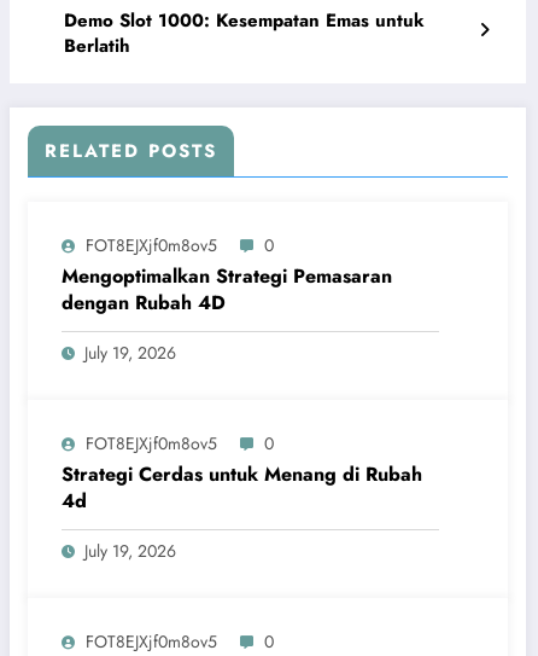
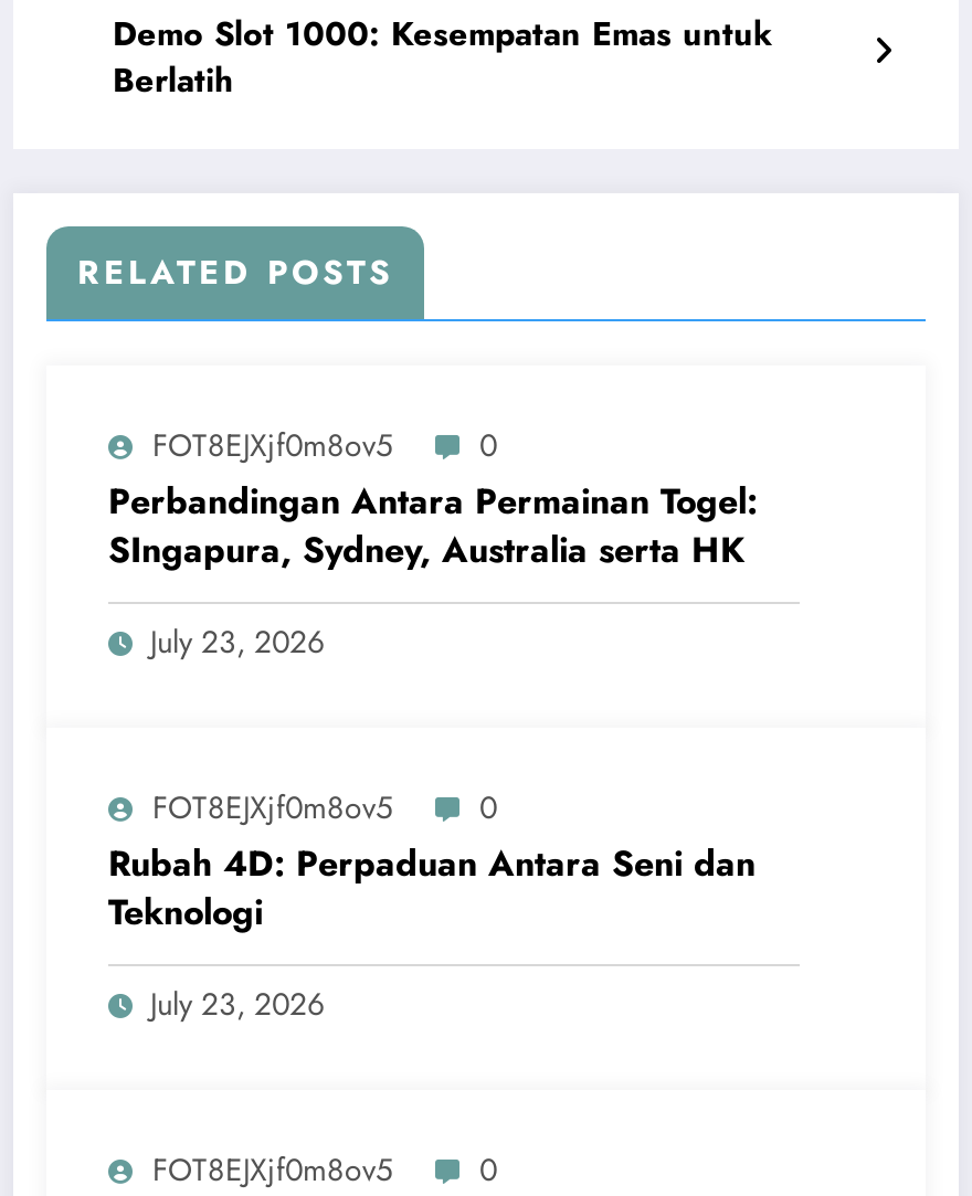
[62,262,392,317] Mengoptimalkan Strategi Pemasaran | dengan Rubah 4D -> [108,476,758,575] Perbandingan Antara Permainan Togel: | SIngapura, Sydney, Australia serta HK
[84,341,176,365] July 19, 2026 -> [150,620,325,664] July 23, 2026
[62,460,422,515] Strategi Cerdas untuk Menang di Rubah | 4d -> [108,838,756,938] Rubah 4D: Perpaduan Antara Seni dan | Teknologi
[84,539,176,563] July 19, 2026 -> [150,982,325,1026] July 23, 2026

